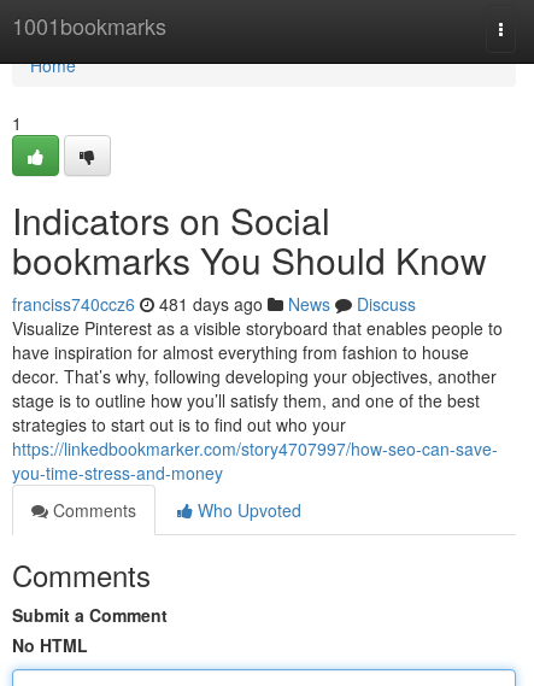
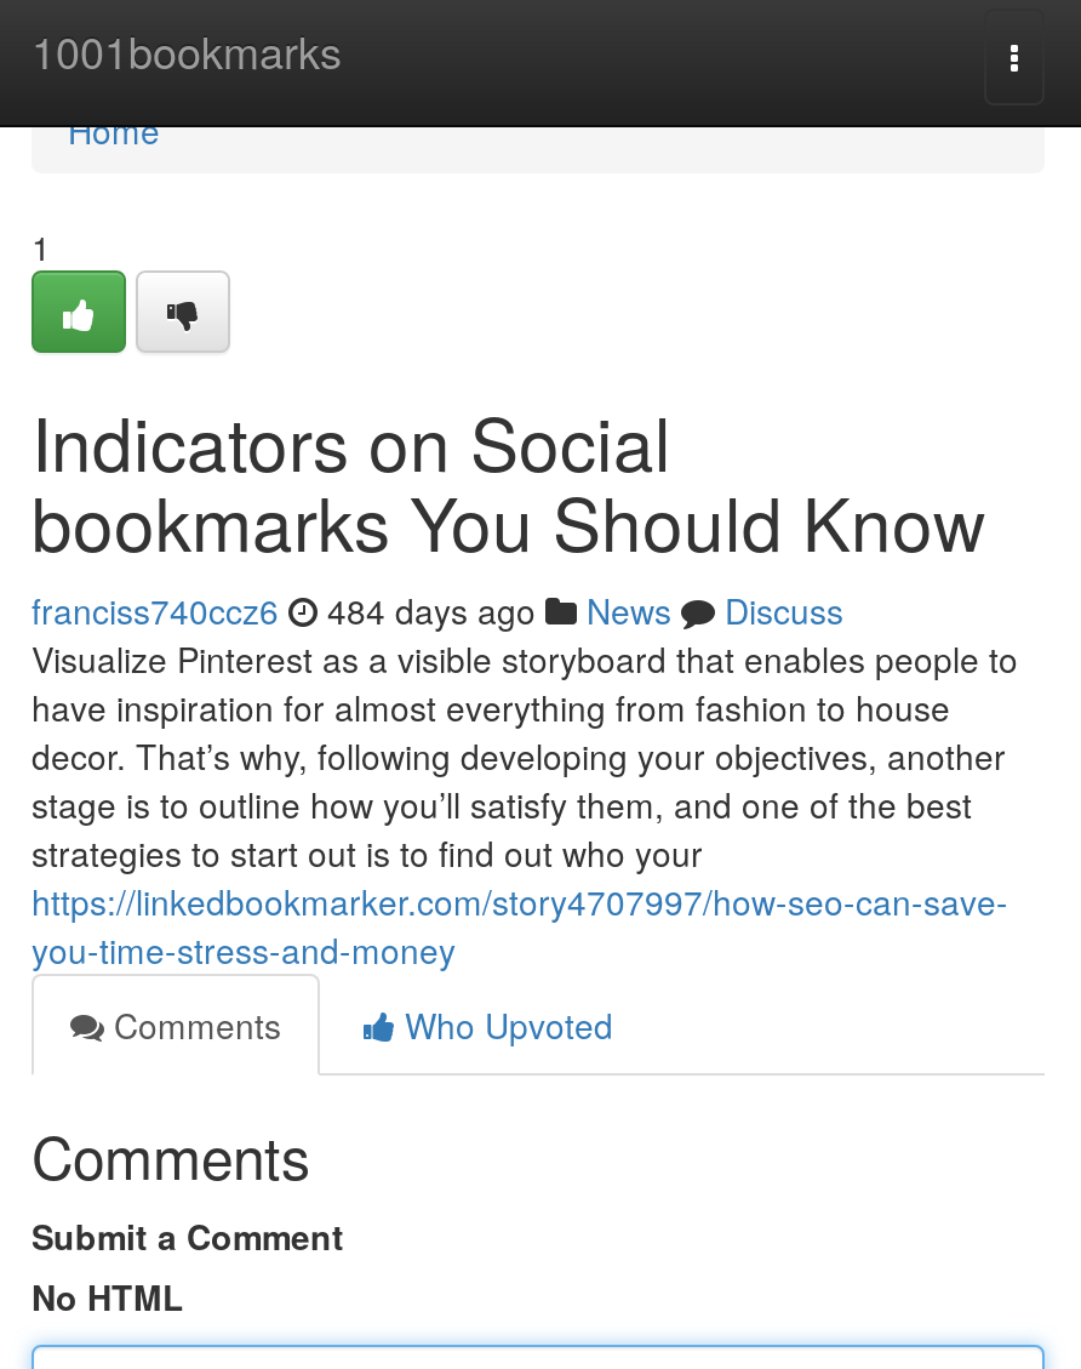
[12,292,416,316] franciss740ccz6 481 days ago News Discuss -> [32,586,843,634] franciss740ccz6 484 days ago News Discuss

